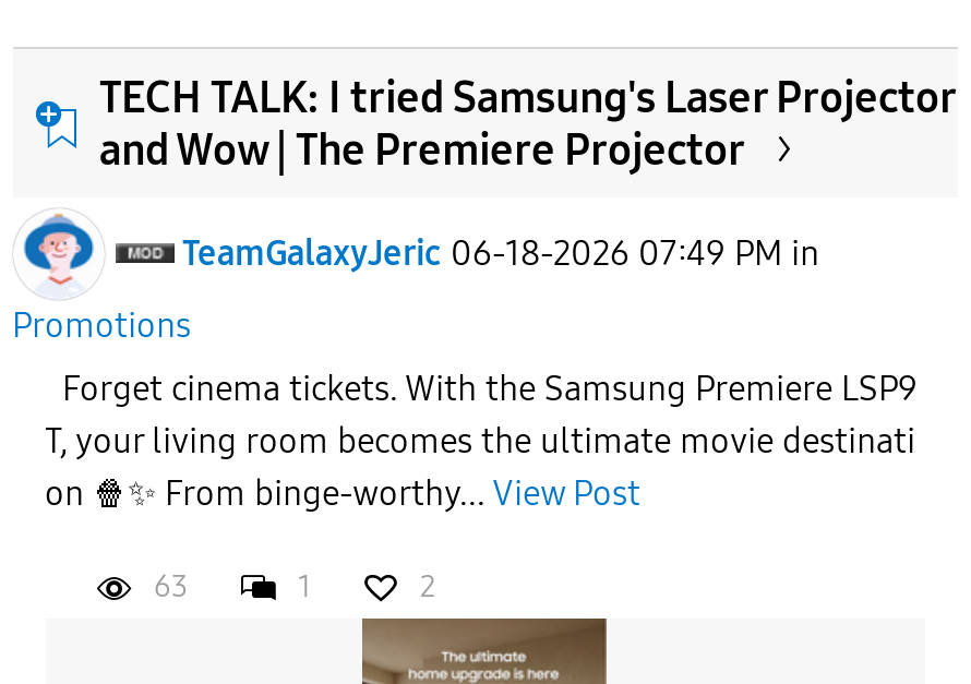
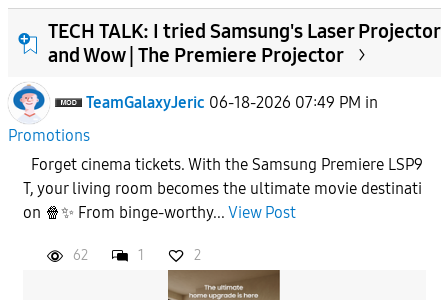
[154,568,189,605] 63 -> [72,247,87,264] 62

